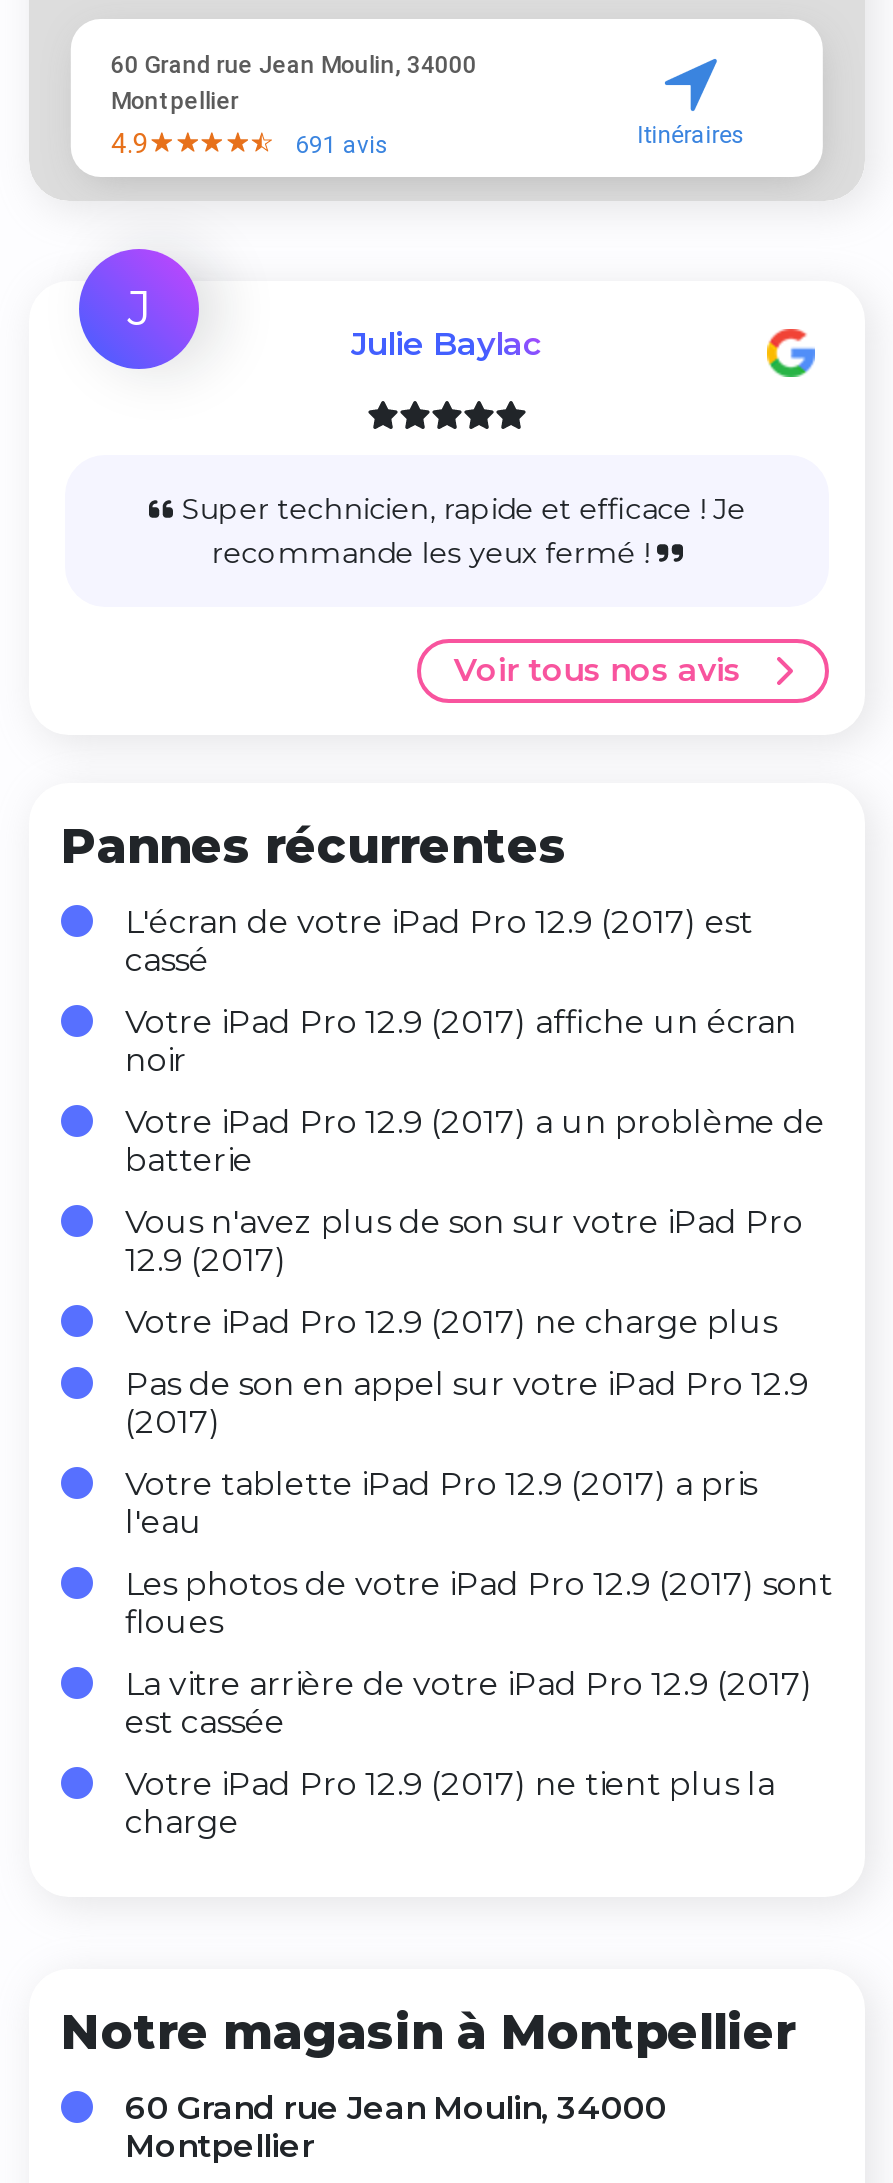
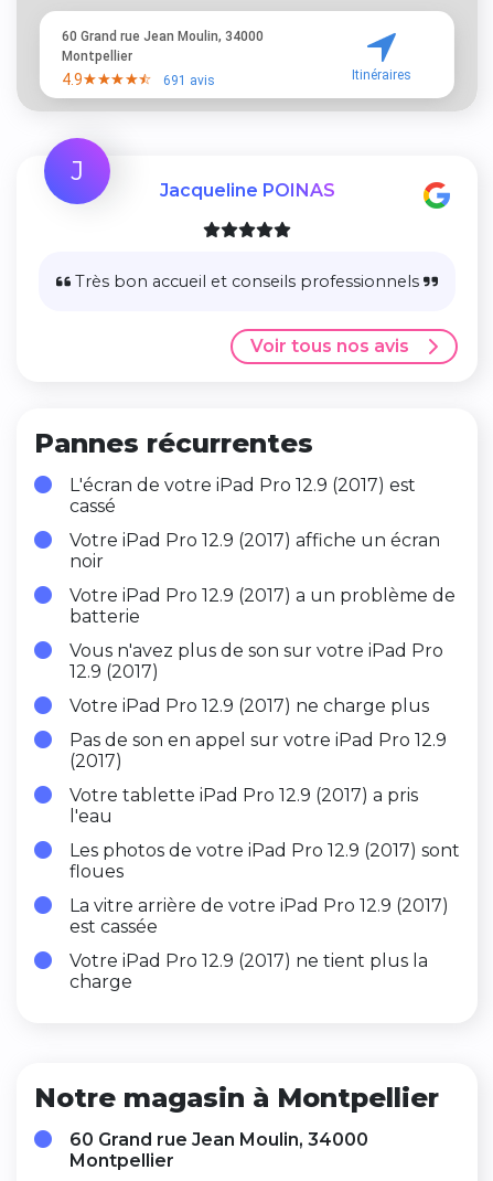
[351,326,543,364] Julie Baylac -> [159,180,335,201] Jacqueline POINAS
[174,492,746,572] Super technicien, rapide et efficace ! Je | recommande les yeux fermé ! -> [71,272,424,292] Très bon accueil et conseils professionnels

